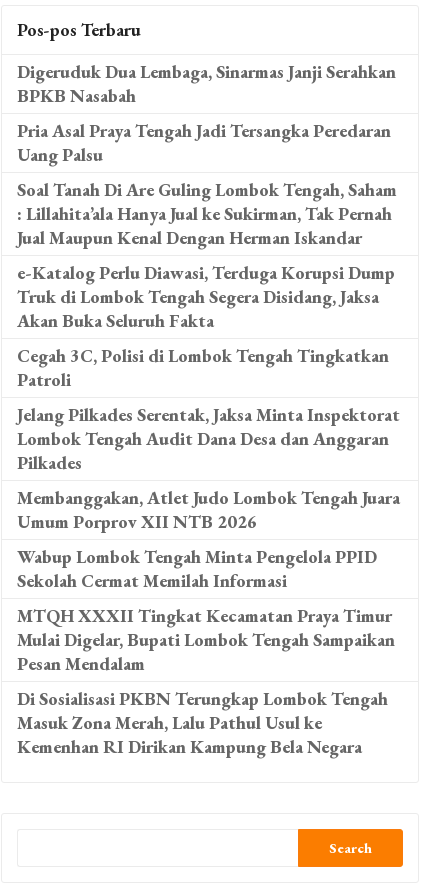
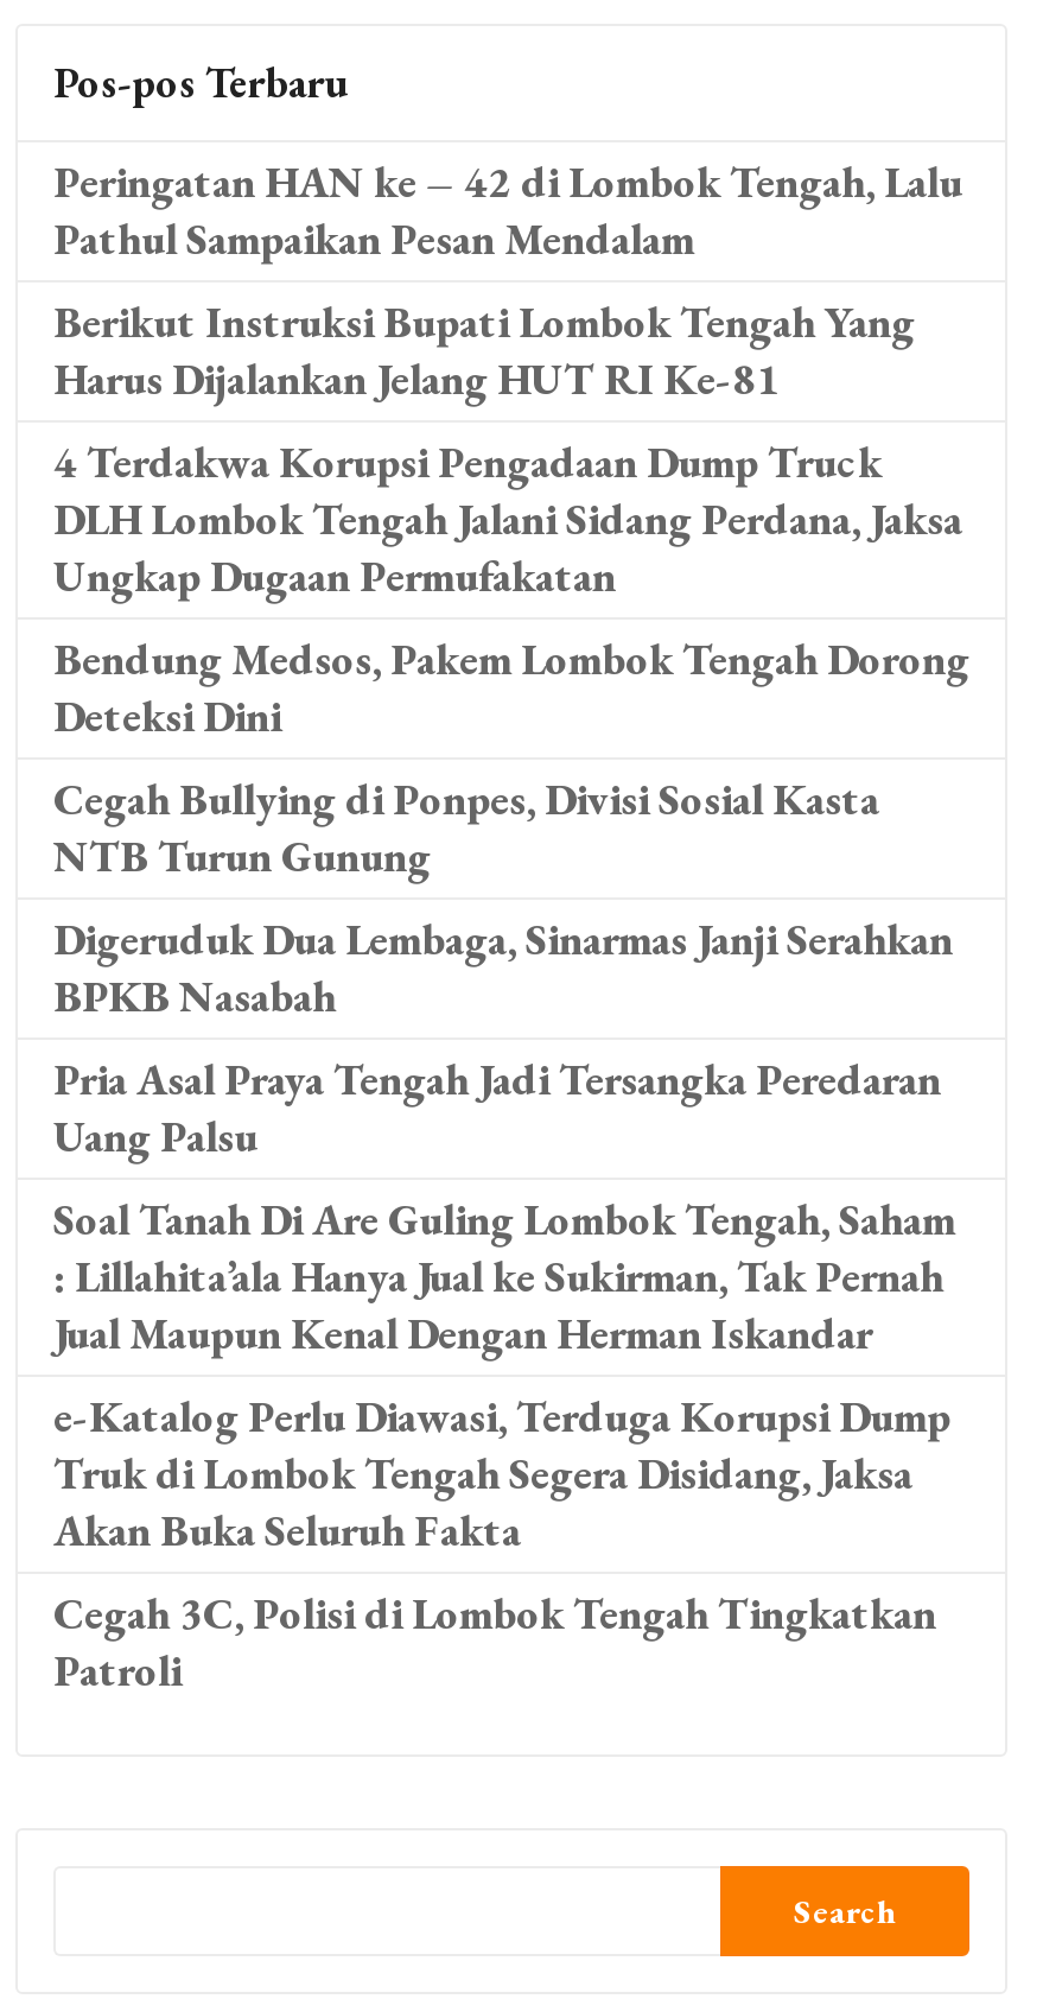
none -> [53,154,969,883] Peringatan HAN ke – 42 di Lombok Tengah, Lalu | Pathul Sampaikan Pesan Mendalam | Berikut Instruksi Bupati Lombok Tengah Yang | Harus Dijalankan Jelang HUT RI Ke-81 | 4 Terdakwa Korupsi Pengadaan Dump Truck | DLH Lombok Tengah Jalani Sidang Perdana, Jaksa | Ungkap Dugaan Permufakatan | Bendung Medsos, Pakem Lombok Tengah Dorong | Deteksi Dini | Cegah Bullying di Ponpes, Divisi Sosial Kasta | NTB Turun Gunung
moved [17,60,397,391] -> [53,912,955,1697]: Digeruduk Dua Lembaga, Sinarmas Janji Serahkan | BPKB Nasabah | Pria Asal Praya Tengah Jadi Tersangka Peredaran | ... | Cegah 3C, Polisi di Lombok Tengah Tingkatkan | Patroli
[17,403,400,758] Jelang Pilkades Serentak, Jaksa Minta Inspektorat | Lombok Tengah Audit Dana Desa dan Anggaran | Pilkades | Membanggakan, Atlet Judo Lombok Tengah Juara | Umum Porprov XII NTB 2026 | Wabup Lombok Tengah Minta Pengelola PPID | Sekolah Cermat Memilah Informasi | MTQH XXXII Tingkat Kecamatan Praya Timur | Mulai Digelar, Bupati Lombok Tengah Sampaikan | Pesan Mendalam | Di Sosialisasi PKBN Terungkap Lombok Tengah | Masuk Zona Merah, Lalu Pathul Usul ke | Kemenhan RI Dirikan Kampung Bela Negara -> none

